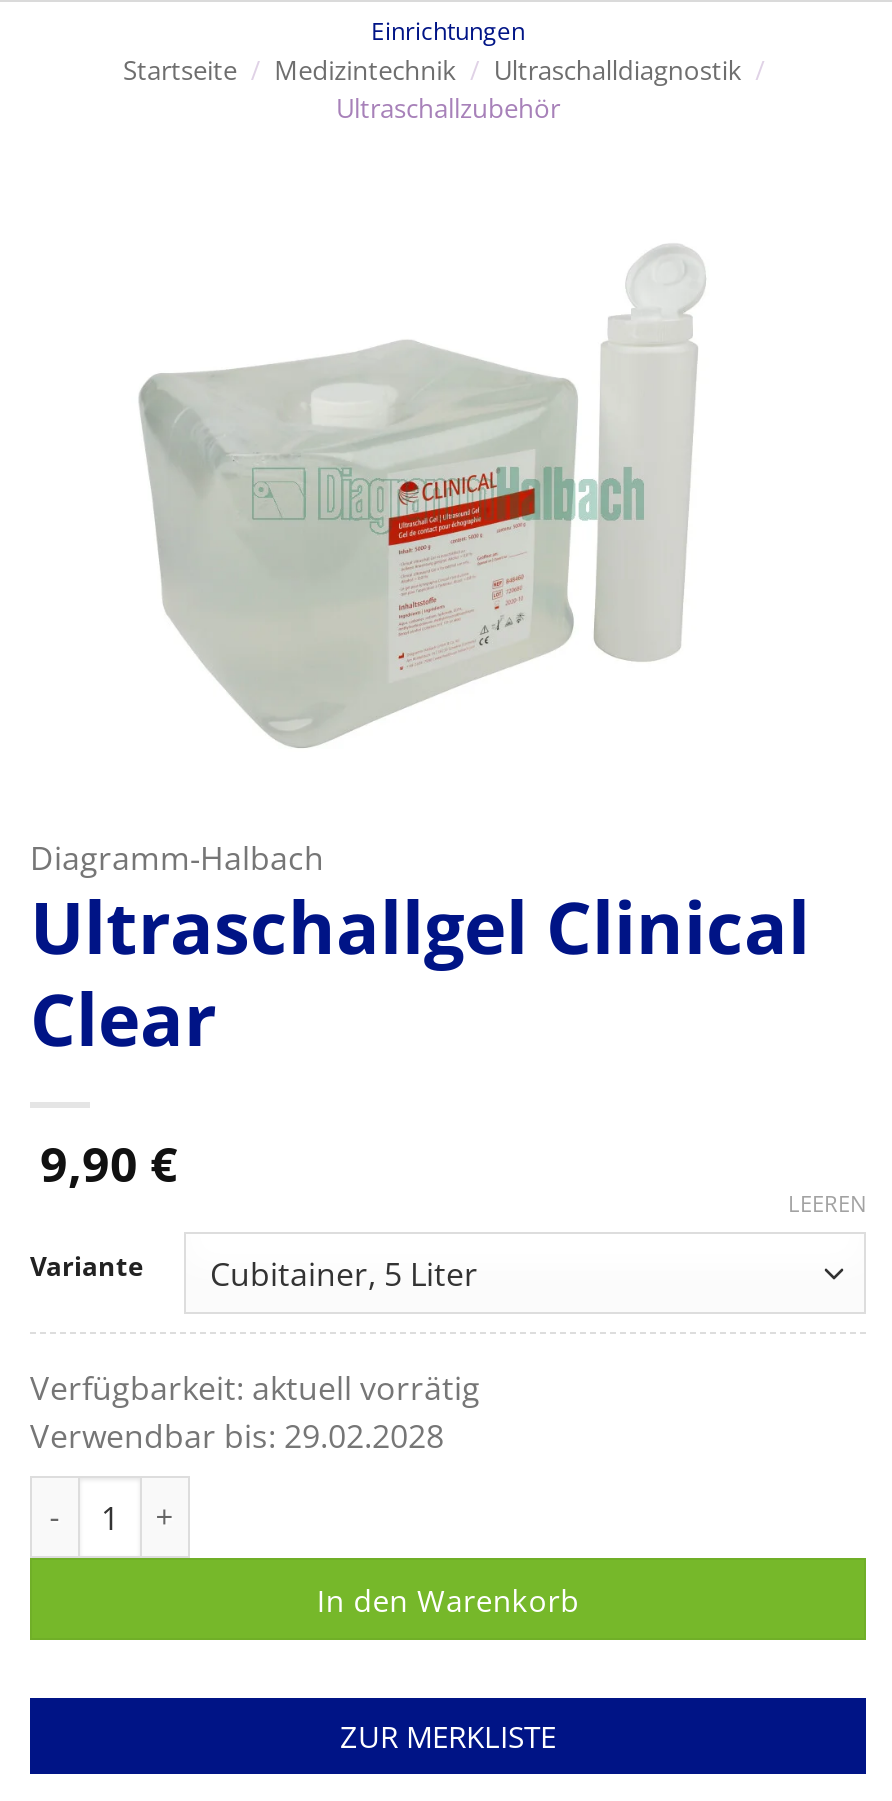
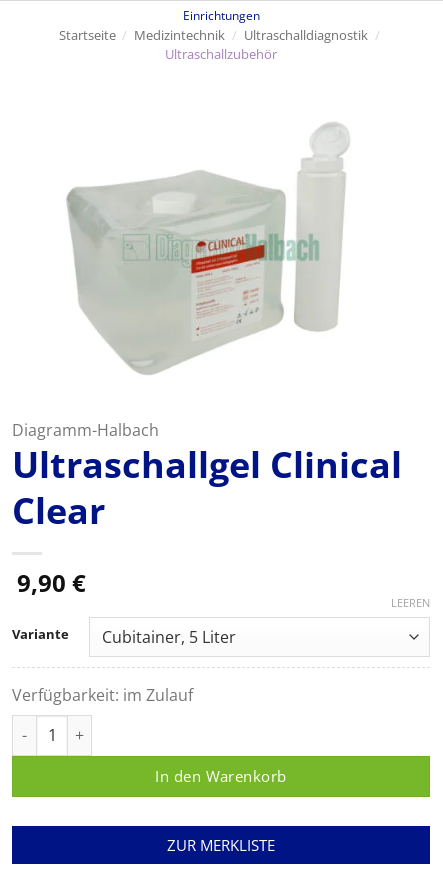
[30,1367,480,1459] Verfügbarkeit: aktuell vorrätig | Verwendbar bis: 29.02.2028 -> [12,684,193,706] Verfügbarkeit: im Zulauf

